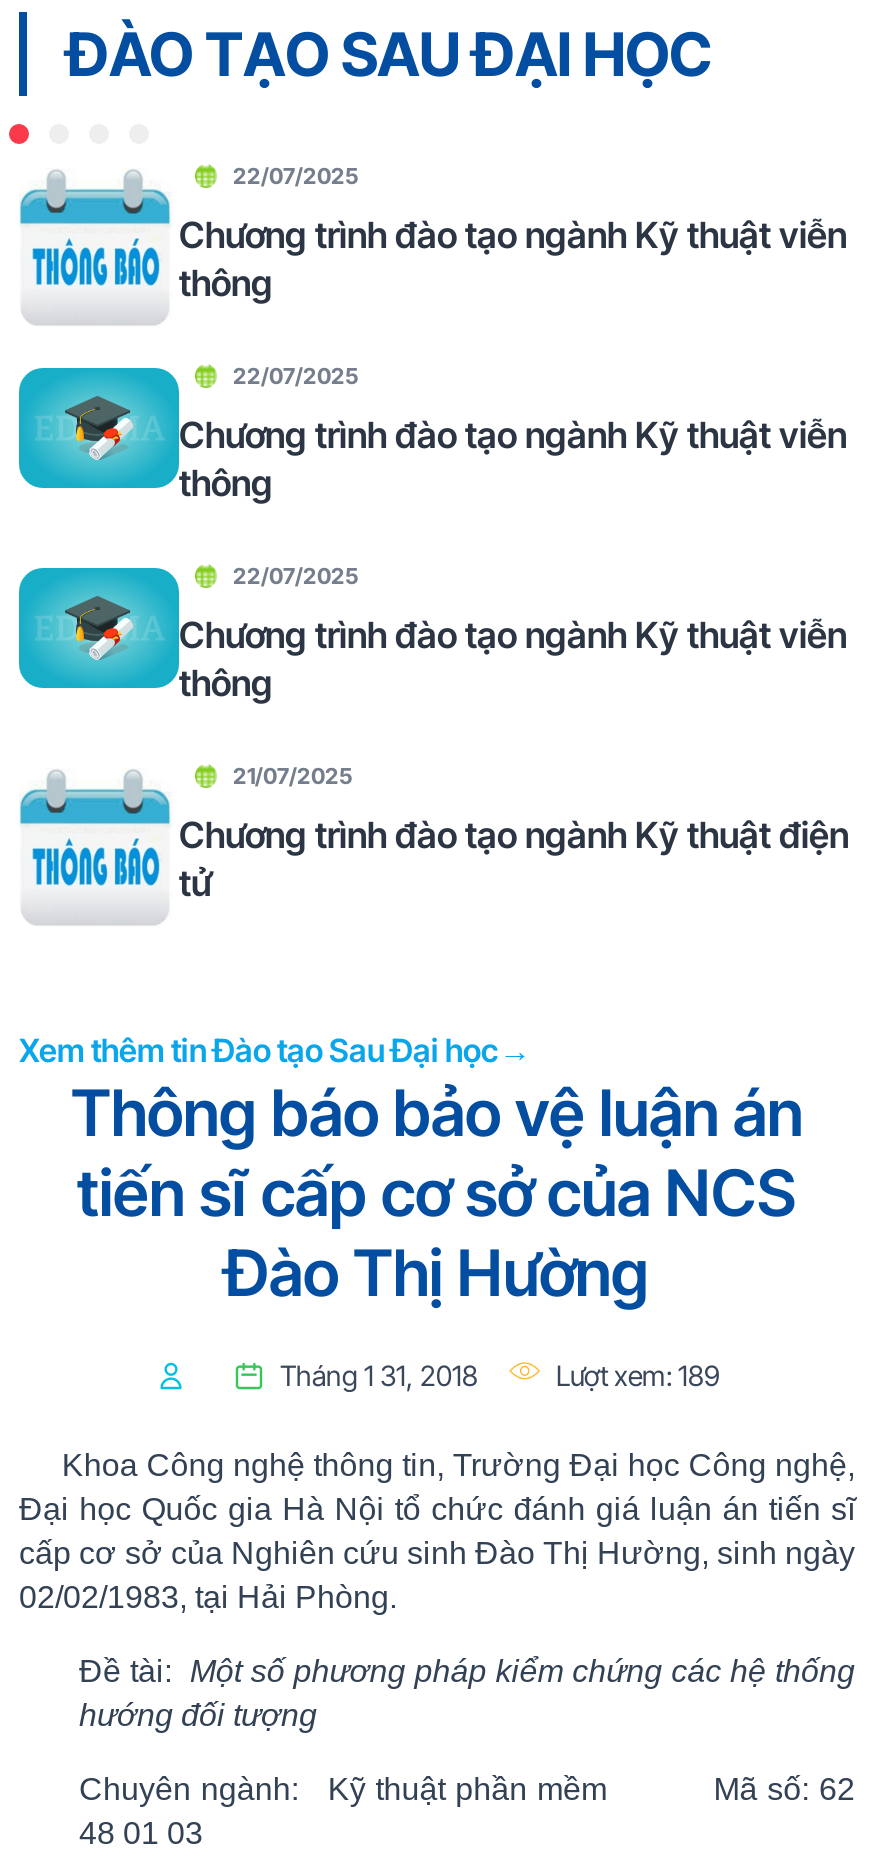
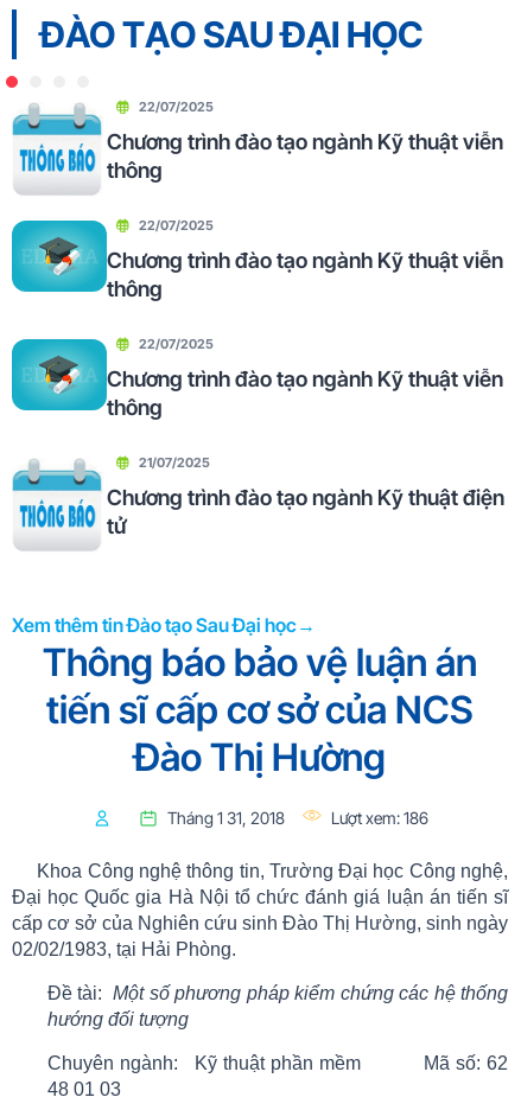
[556,1358,720,1392] Lượt xem: 189 -> [331,808,428,828] Lượt xem: 186

